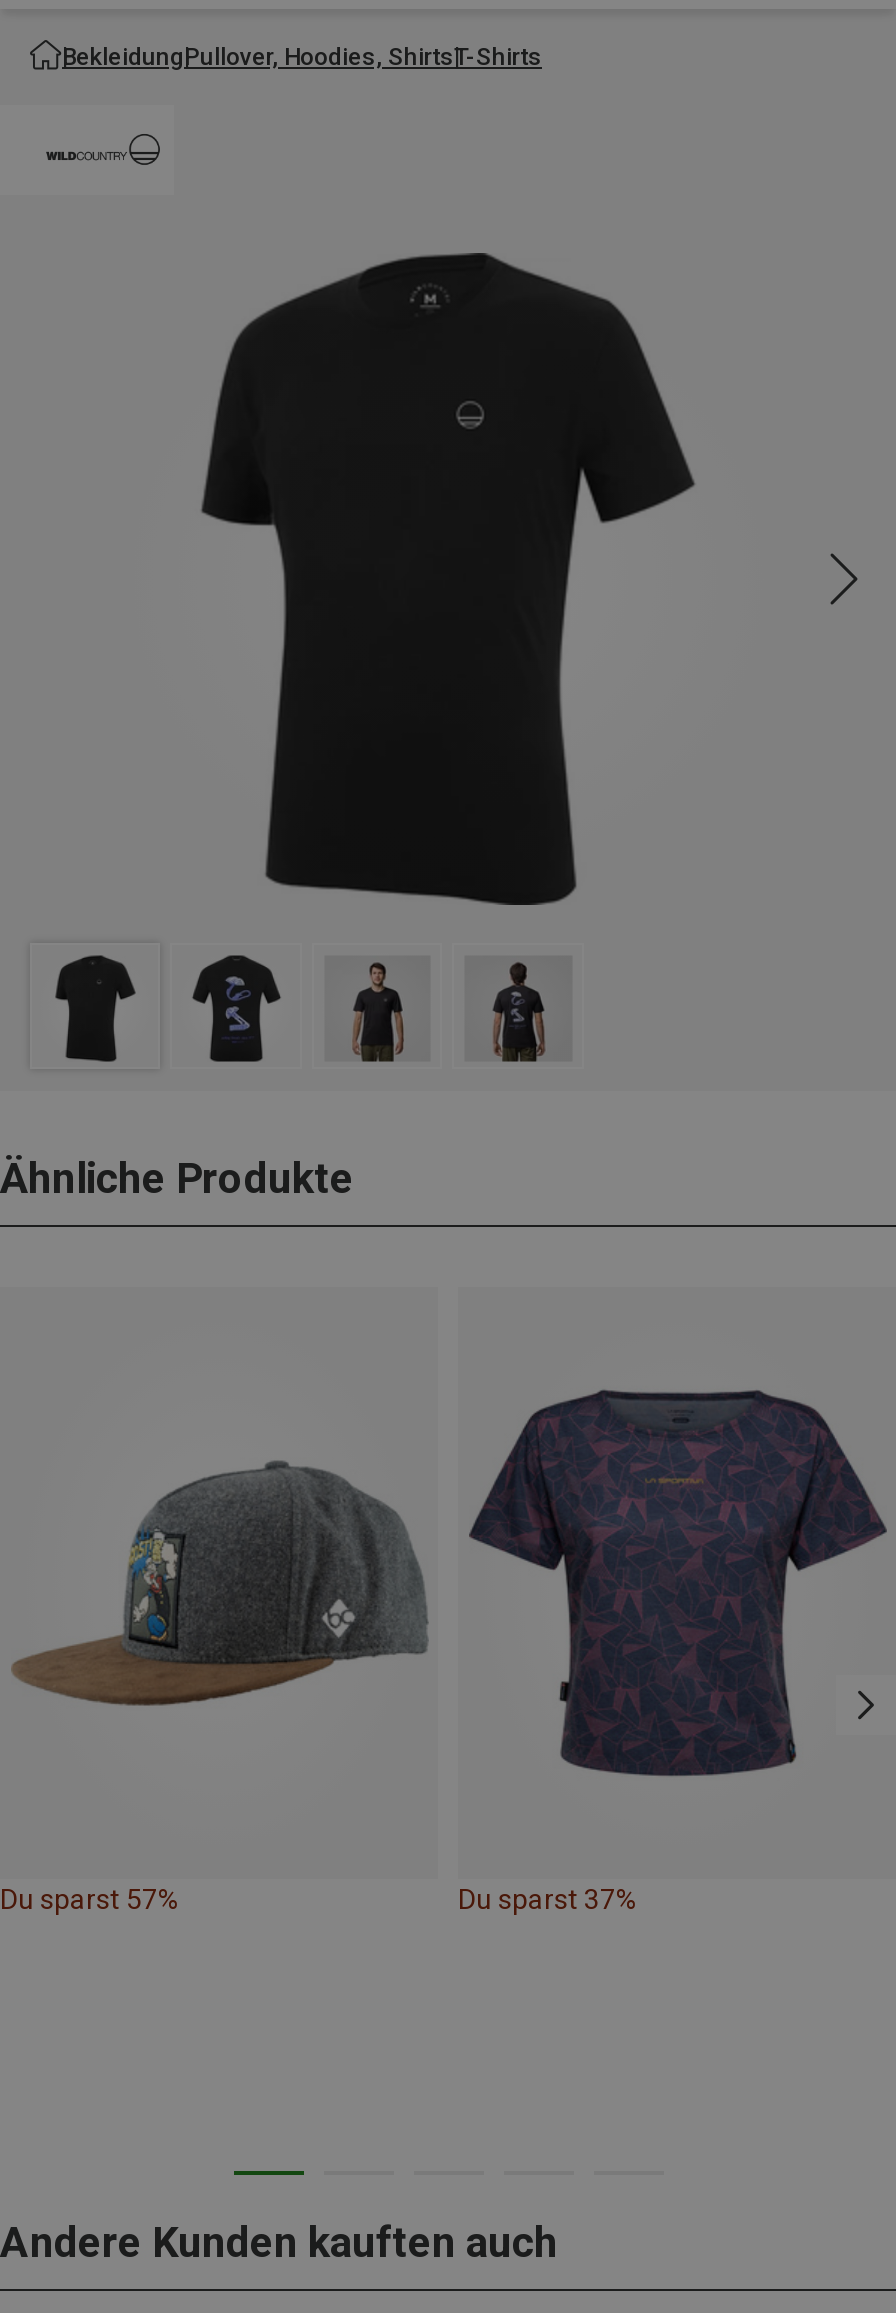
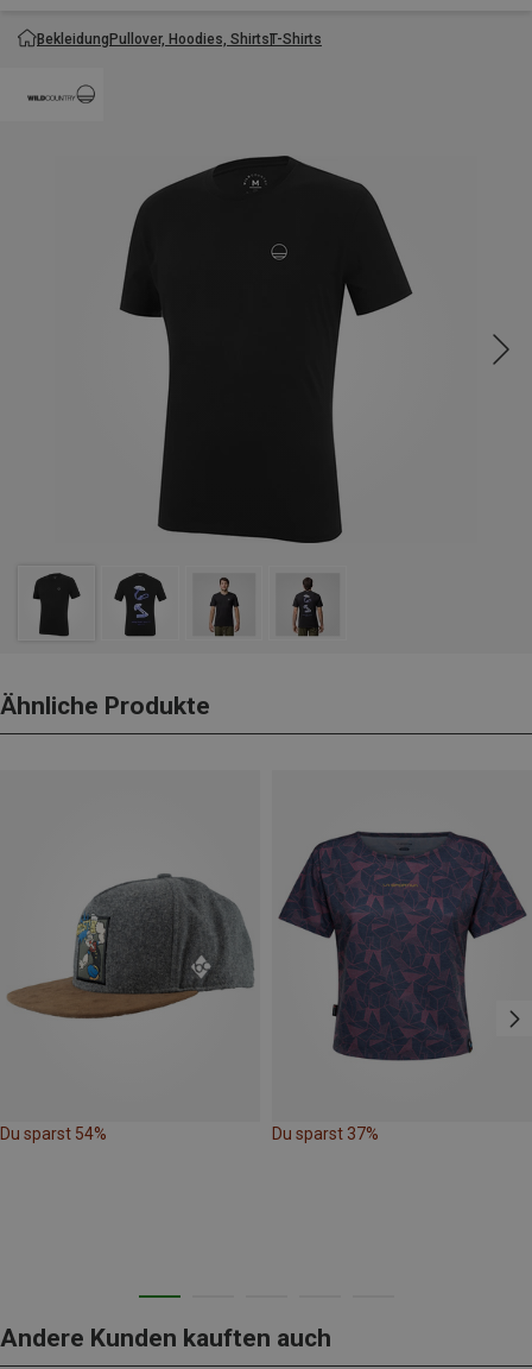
[0,1883,180,1915] Du sparst 57% -> [0,1124,107,1143] Du sparst 54%

